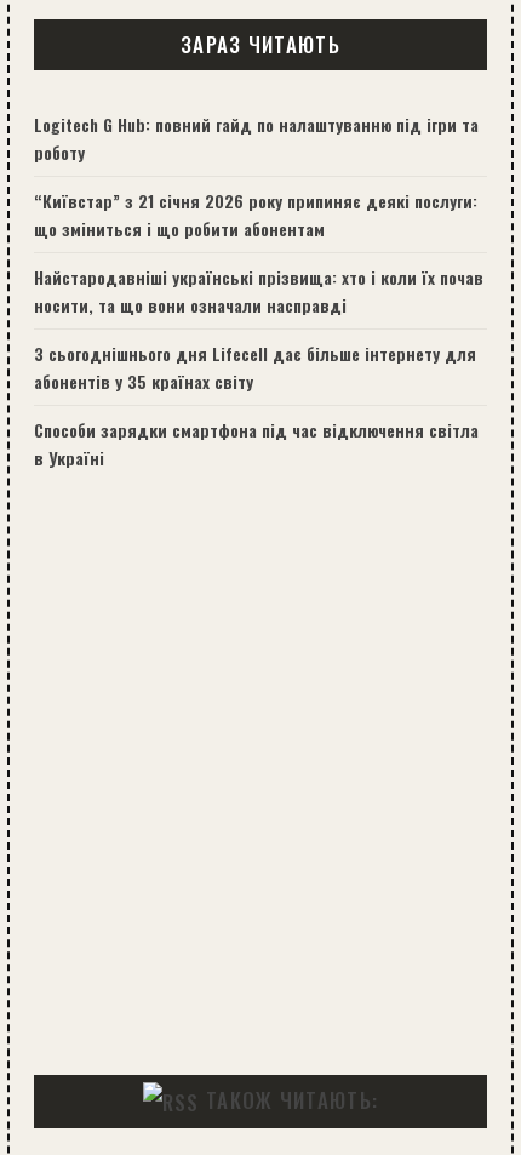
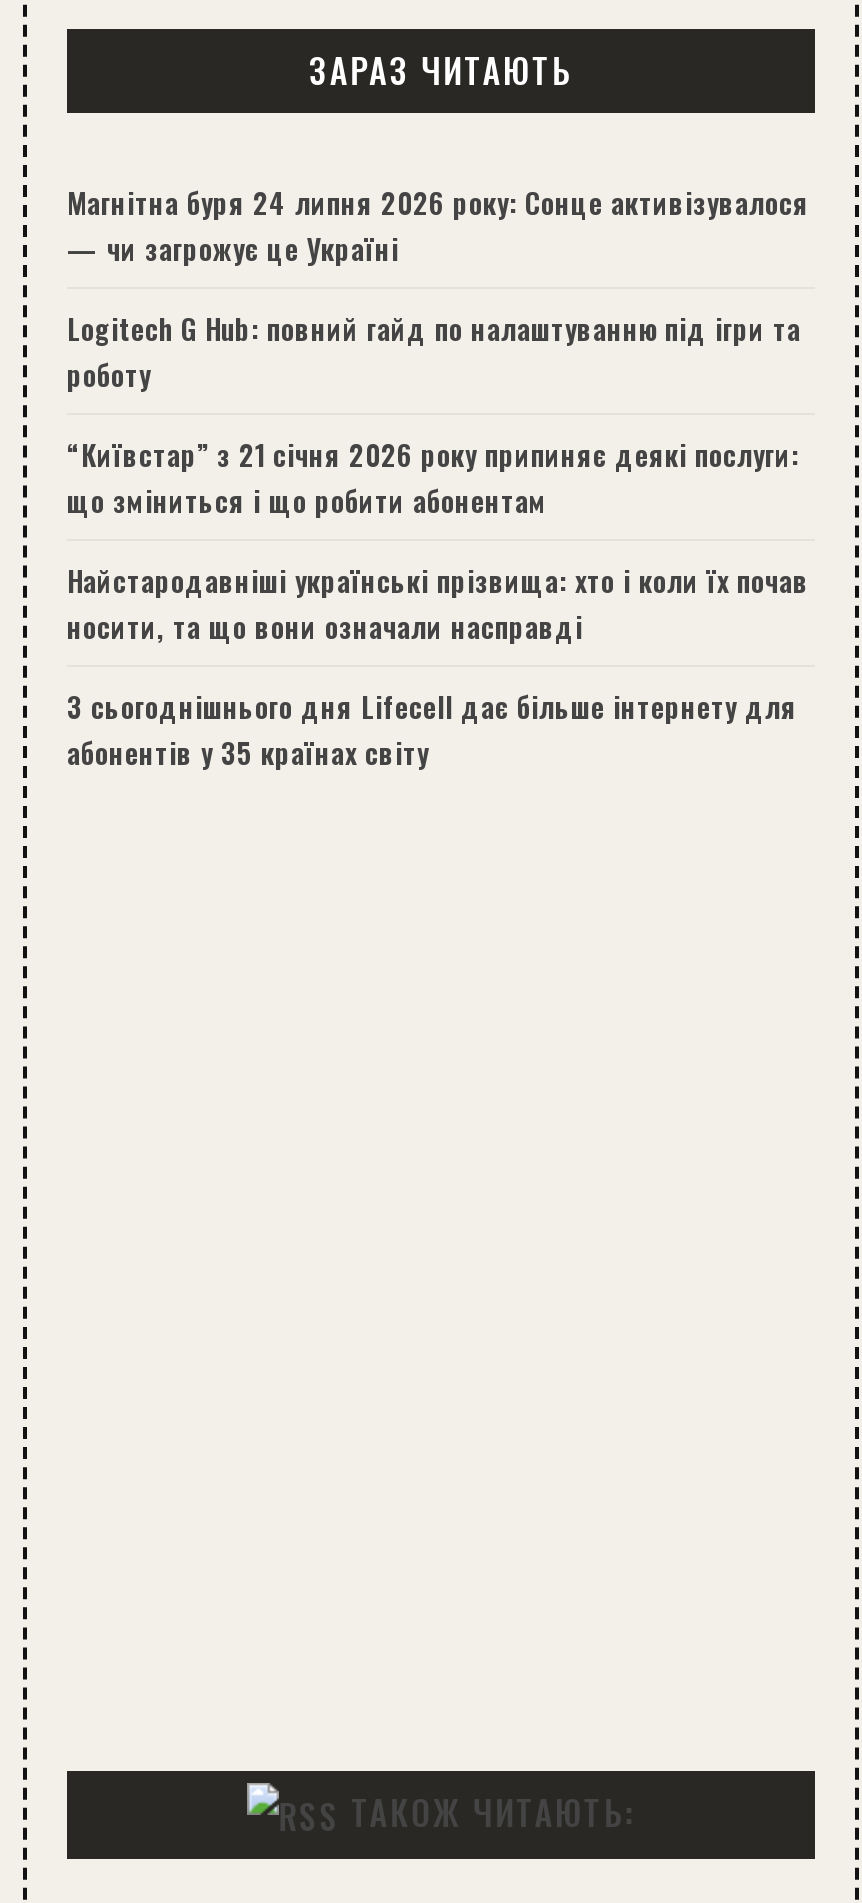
none -> [67,181,809,269] Магнітна буря 24 липня 2026 року: Сонце активізувалося | — чи загрожує це Україні
moved [34,112,483,394] -> [67,307,809,773]: Logitech G Hub: повний гайд по налаштуванню під ігри та | роботу | “Київстар” з 21 січня 2026 року припиняє деякі послуги: | що зміниться і що робити абонентам | Найстародавніші українські прізвища: хто і коли їх почав | носити, та що вони означали насправді | абонентів у 35 країнах світу
[34,417,479,470] Способи зарядки смартфона під час відключення світла | в Україні -> none

